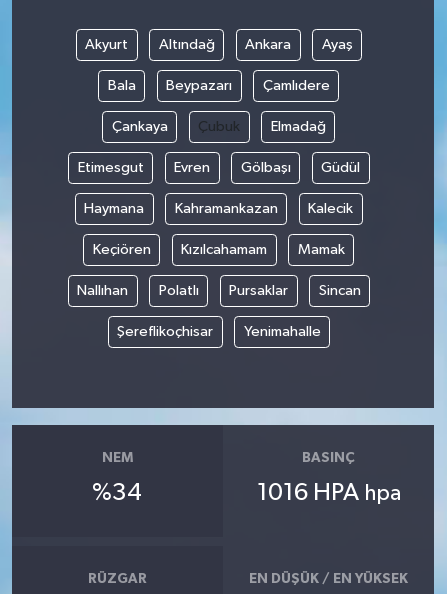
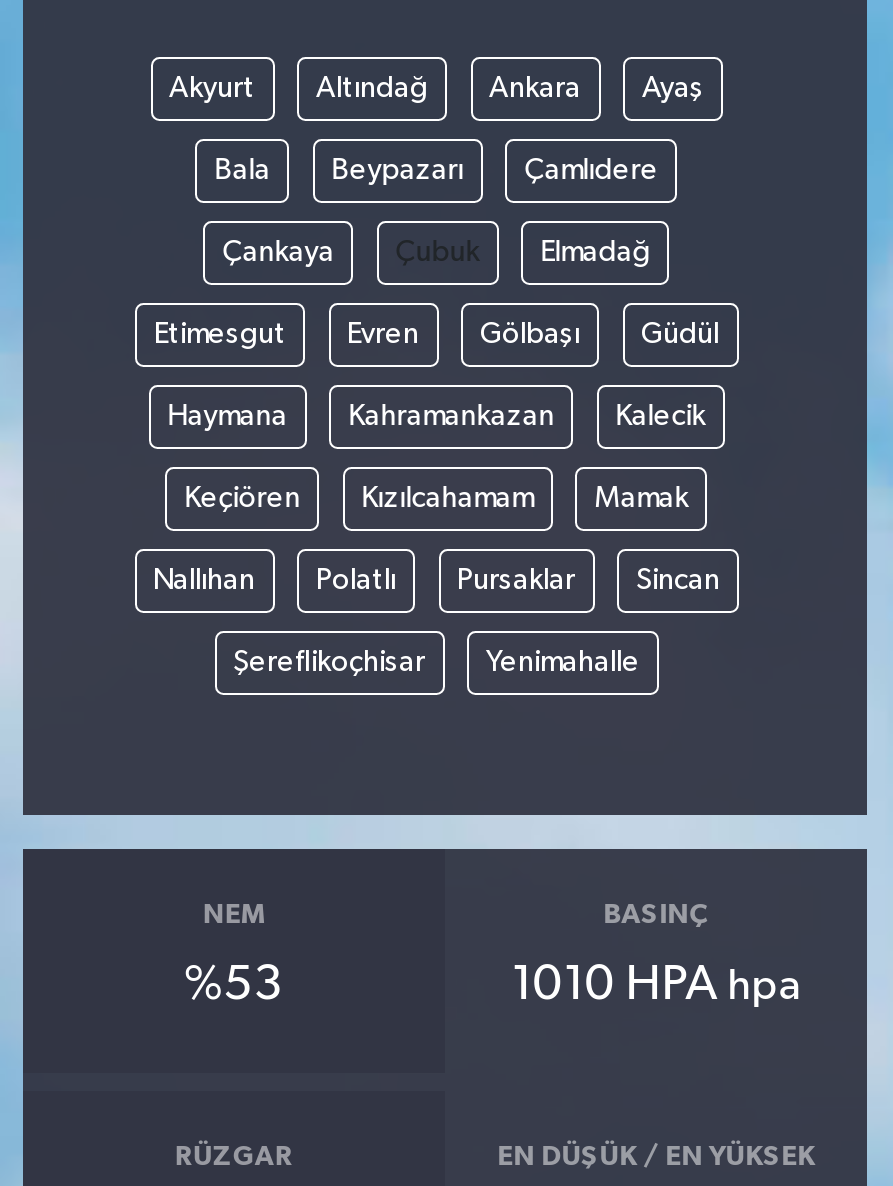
[92,480,142,504] %34 -> [184,960,284,1008] %53
[257,480,401,504] 1016 HPA hpa -> [511,960,801,1008] 1010 HPA hpa

